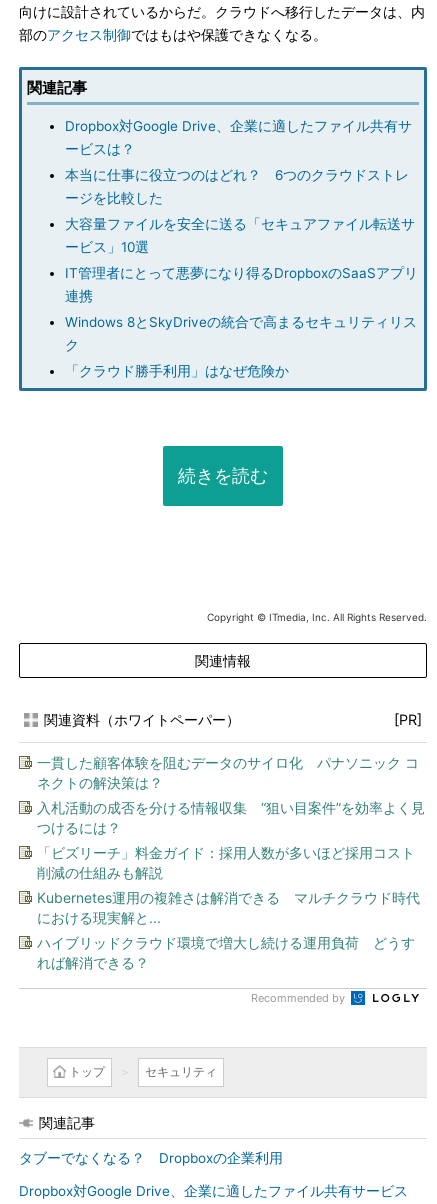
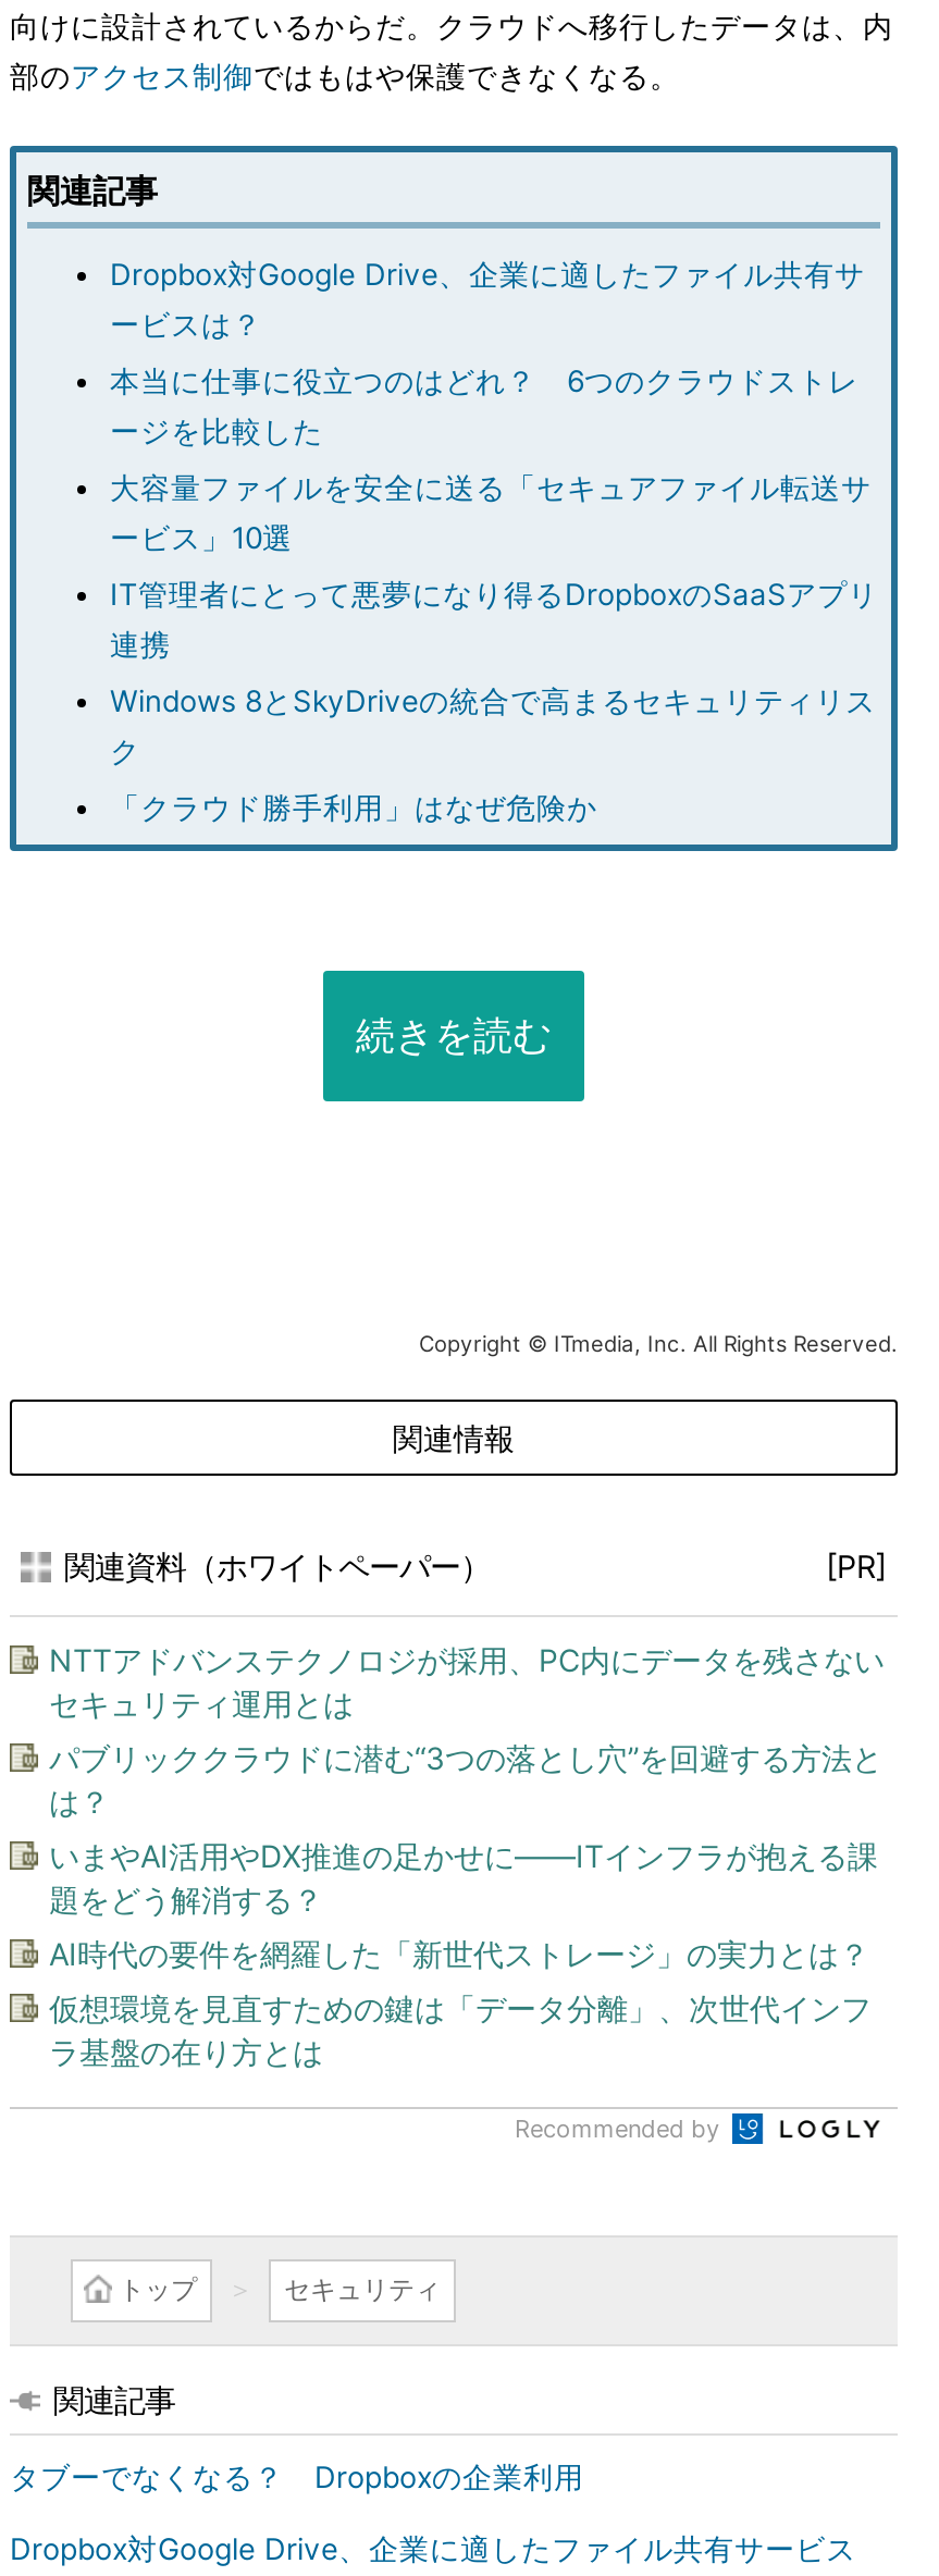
[37,754,419,791] 一貫した顧客体験を阻むデータのサイロ化 パナソニック コ | ネクトの解決策は？ -> [49,1641,885,1722] NTTアドバンステクノロジが採用、PC内にデータを残さない | セキュリティ運用とは
[37,799,425,836] 入札活動の成否を分ける情報収集 “狙い目案件”を効率よく見 | つけるには？ -> [49,1739,882,1820] パブリッククラウドに潜む“3つの落とし穴”を回避する方法と | は？
[37,844,415,881] 「ビズリーチ」料金ガイド：採用人数が多いほど採用コスト | 削減の仕組みも解説 -> [49,1837,878,1918] いまやAI活用やDX推進の足かせに――ITインフラが抱える課 | 題をどう解消する？
[37,889,420,926] Kubernetes運用の複雑さは解消できる マルチクラウド時代 | における現実解と... -> [49,1935,869,1972] AI時代の要件を網羅した「新世代ストレージ」の実力とは？
[37,934,415,971] ハイブリッドクラウド環境で増大し続ける運用負荷 どうす | れば解消できる？ -> [49,1989,872,2070] 仮想環境を見直すための鍵は「データ分離」、次世代インフ | ラ基盤の在り方とは

